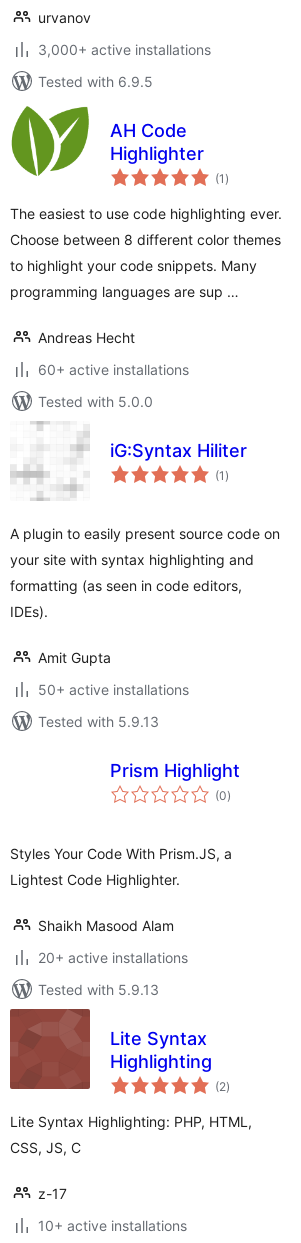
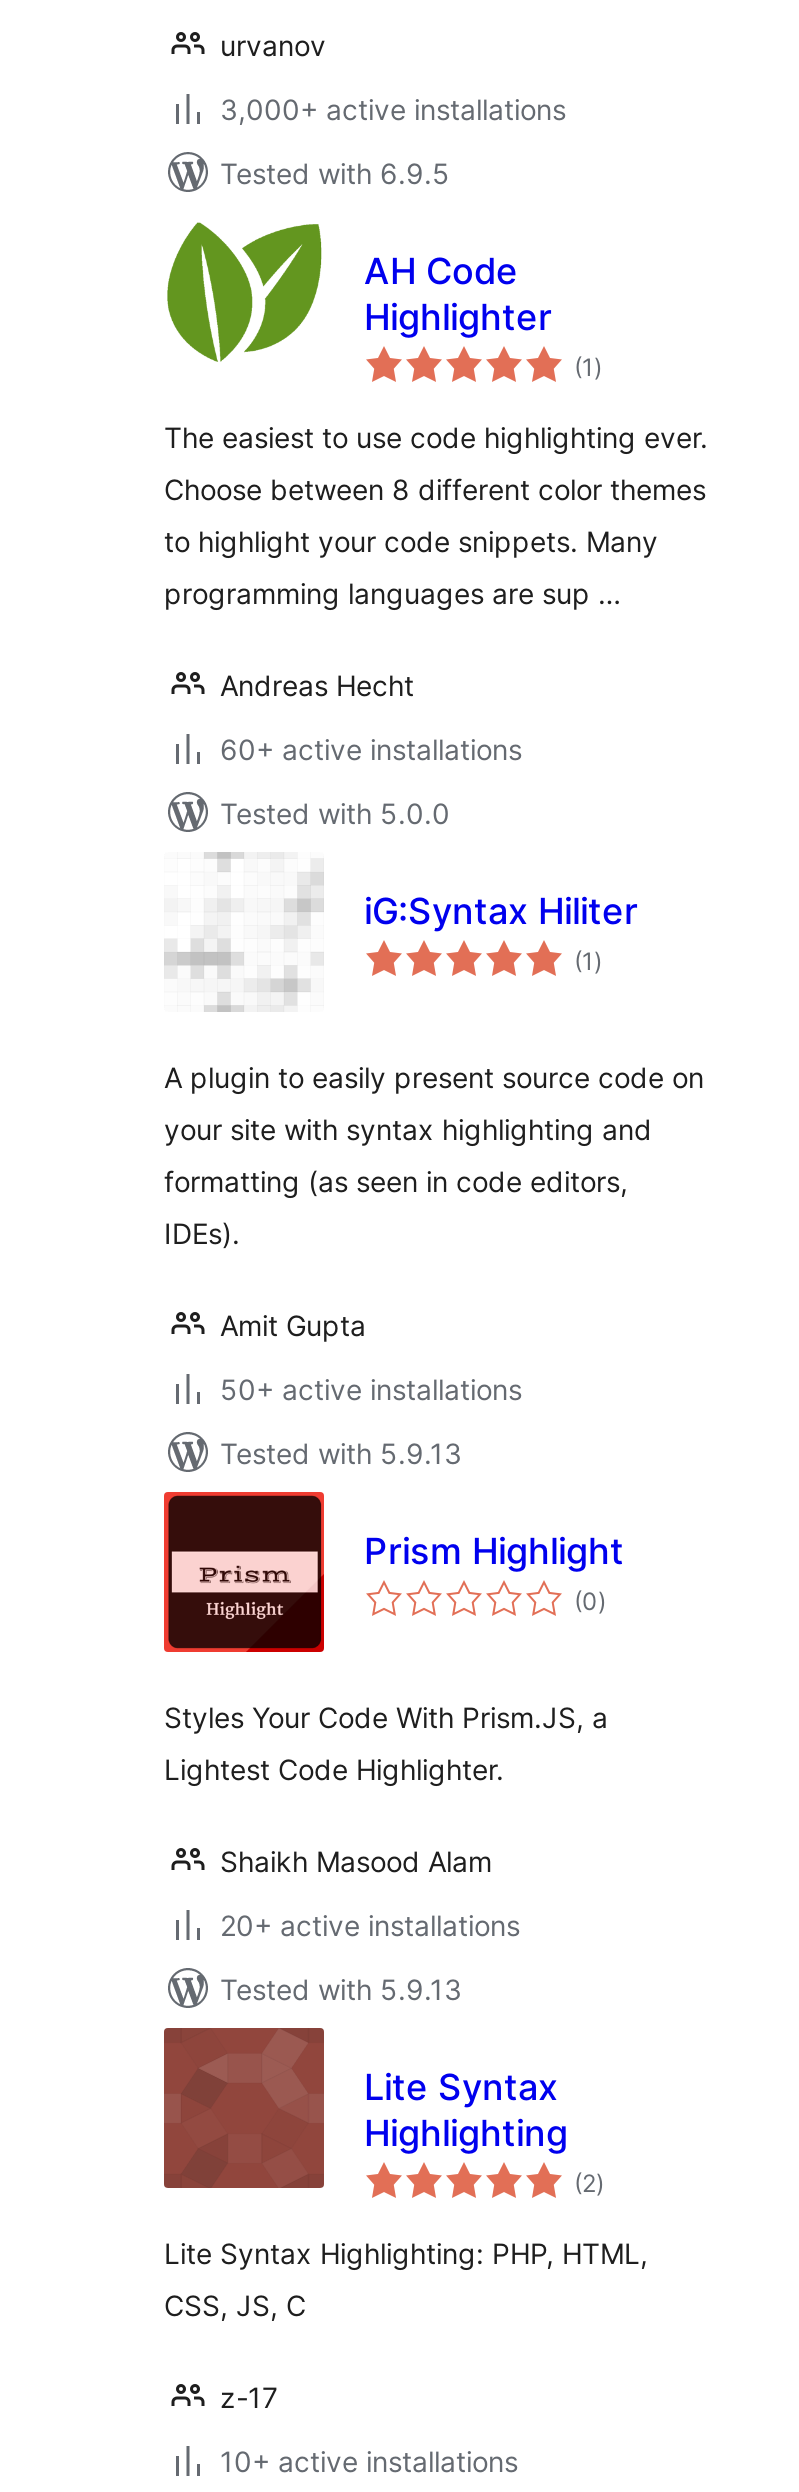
none -> [162,1490,326,1654] [image]

